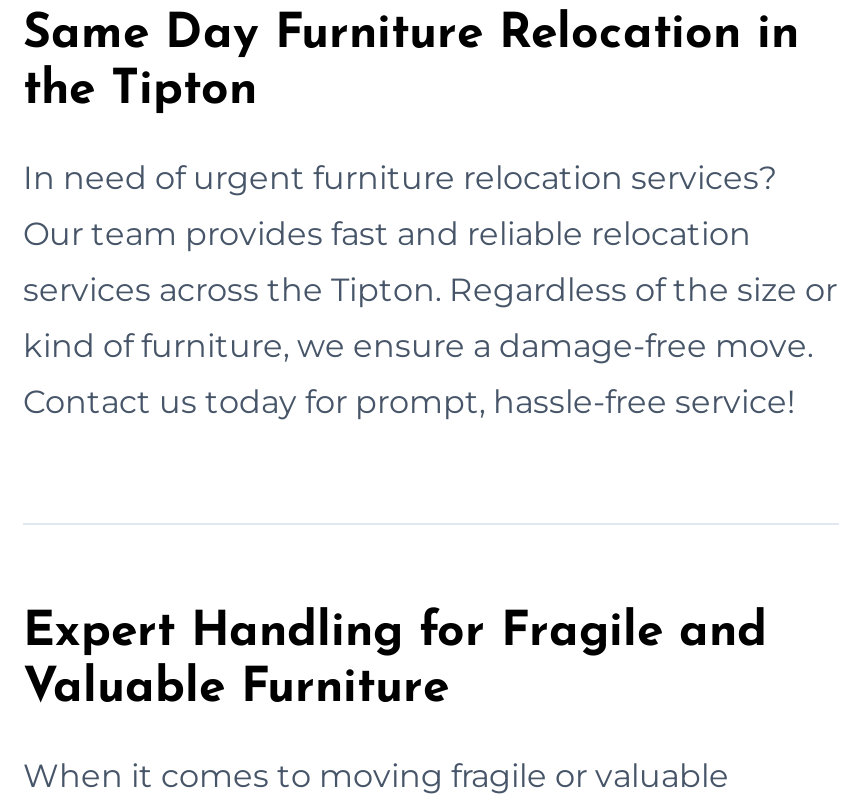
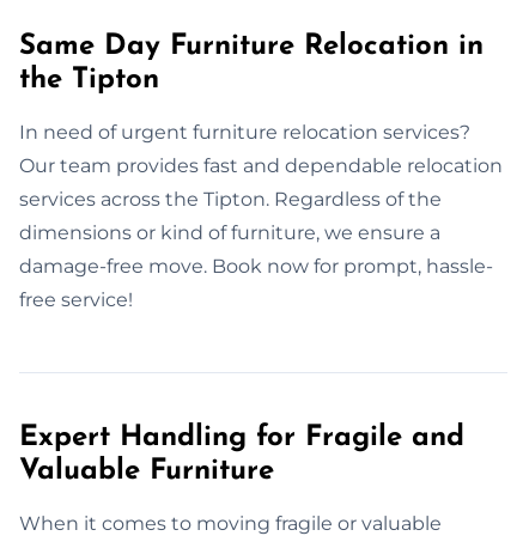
[23,214,837,420] Our team provides fast and reliable relocation | services across the Tipton. Regardless of the size or | kind of furniture, we ensure a damage-free move. | Contact us today for prompt, hassle-free service! -> [19,154,503,311] Our team provides fast and dependable relocation | services across the Tipton. Regardless of the | dimensions or kind of furniture, we ensure a | damage-free move. Book now for prompt, hassle- | free service!

